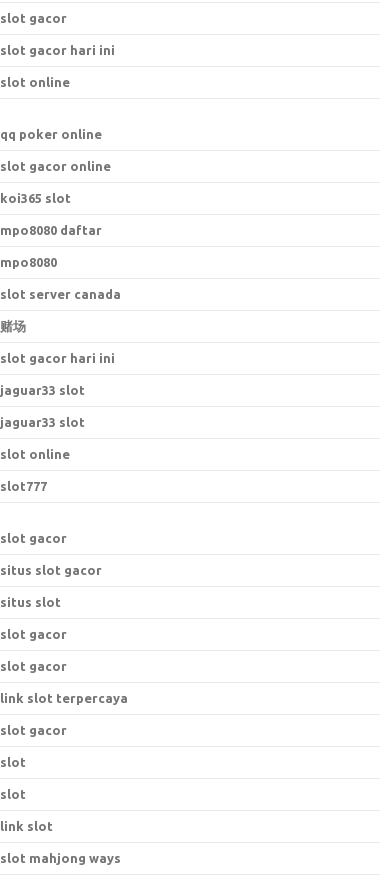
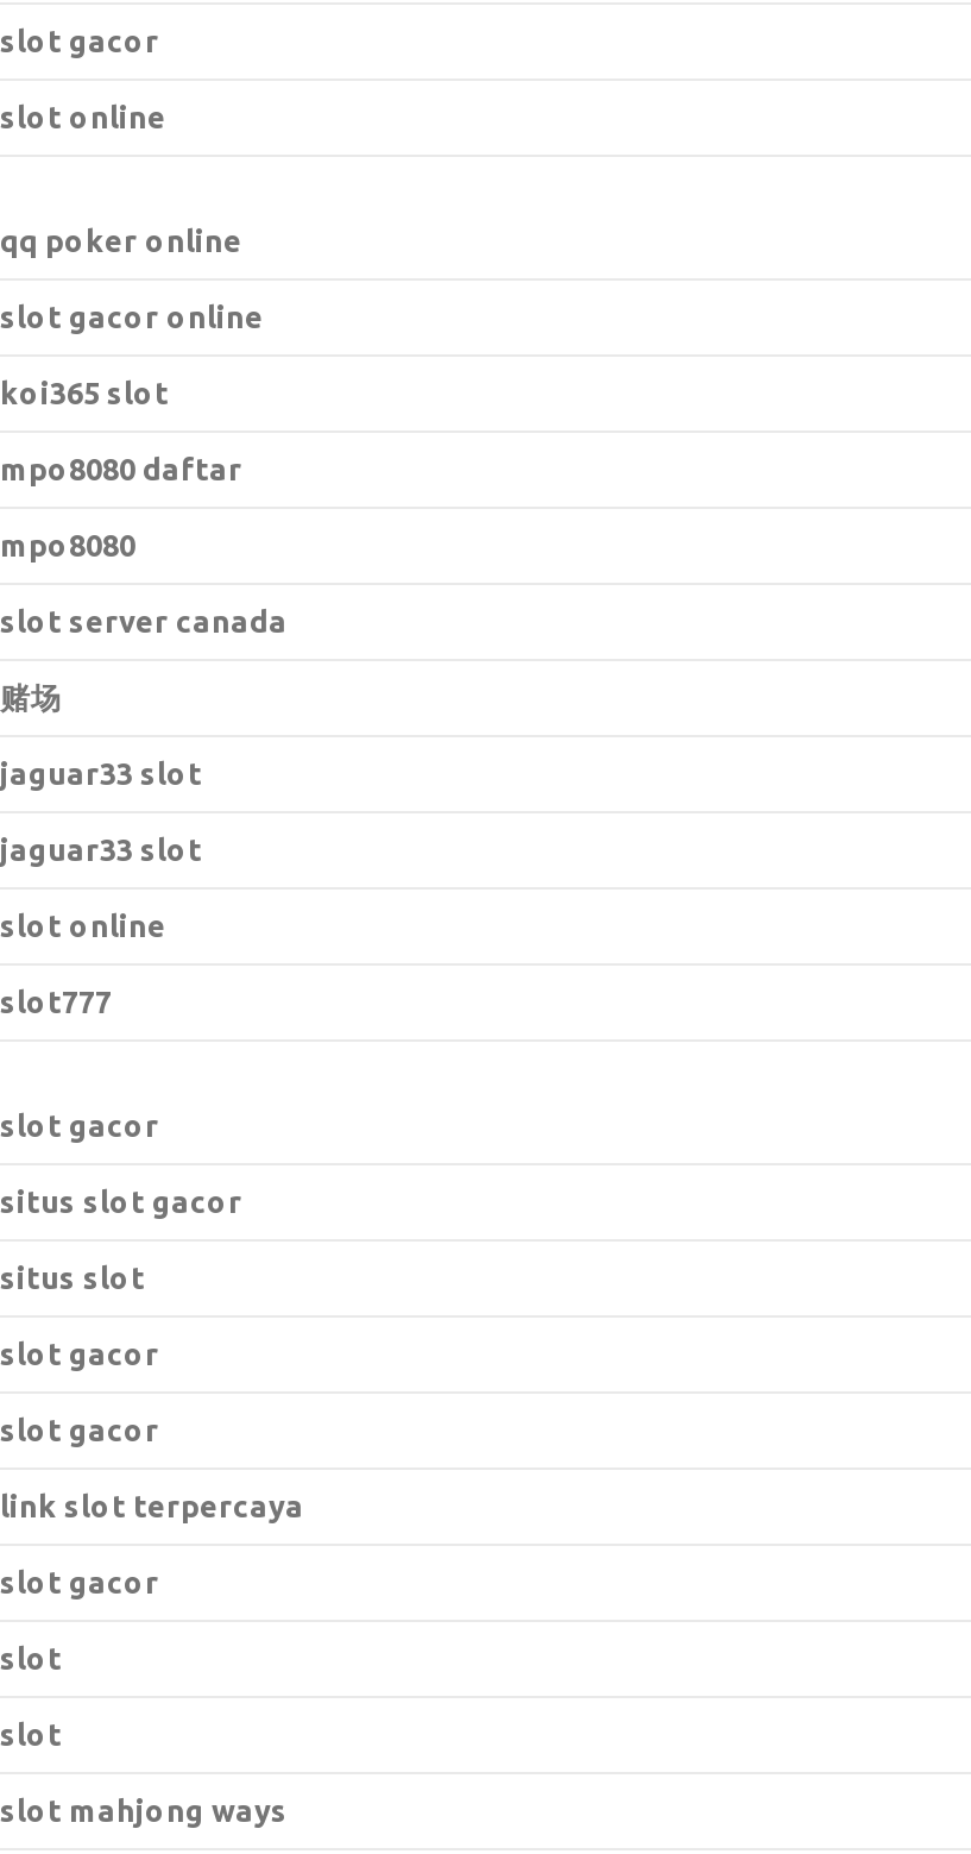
[0,43,115,57] slot gacor hari ini -> none
[0,351,115,365] slot gacor hari ini -> none
[0,819,53,833] link slot -> none

